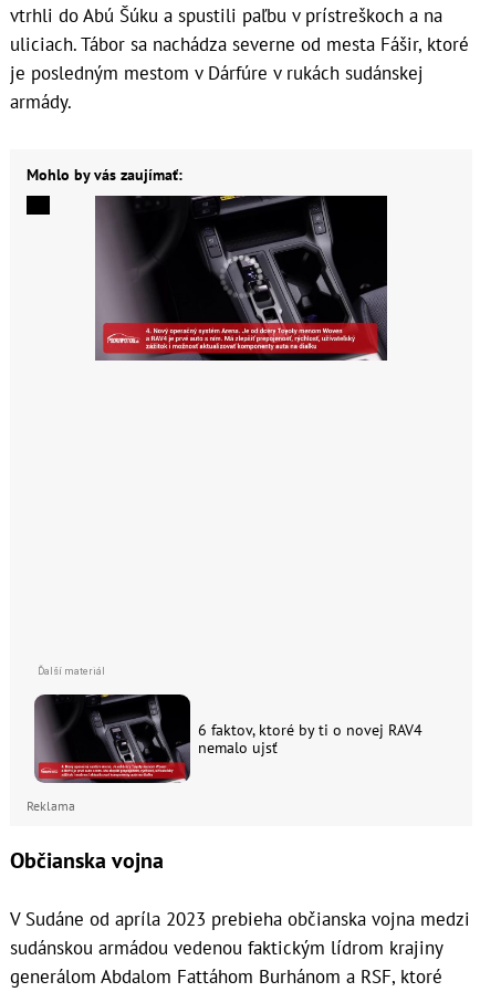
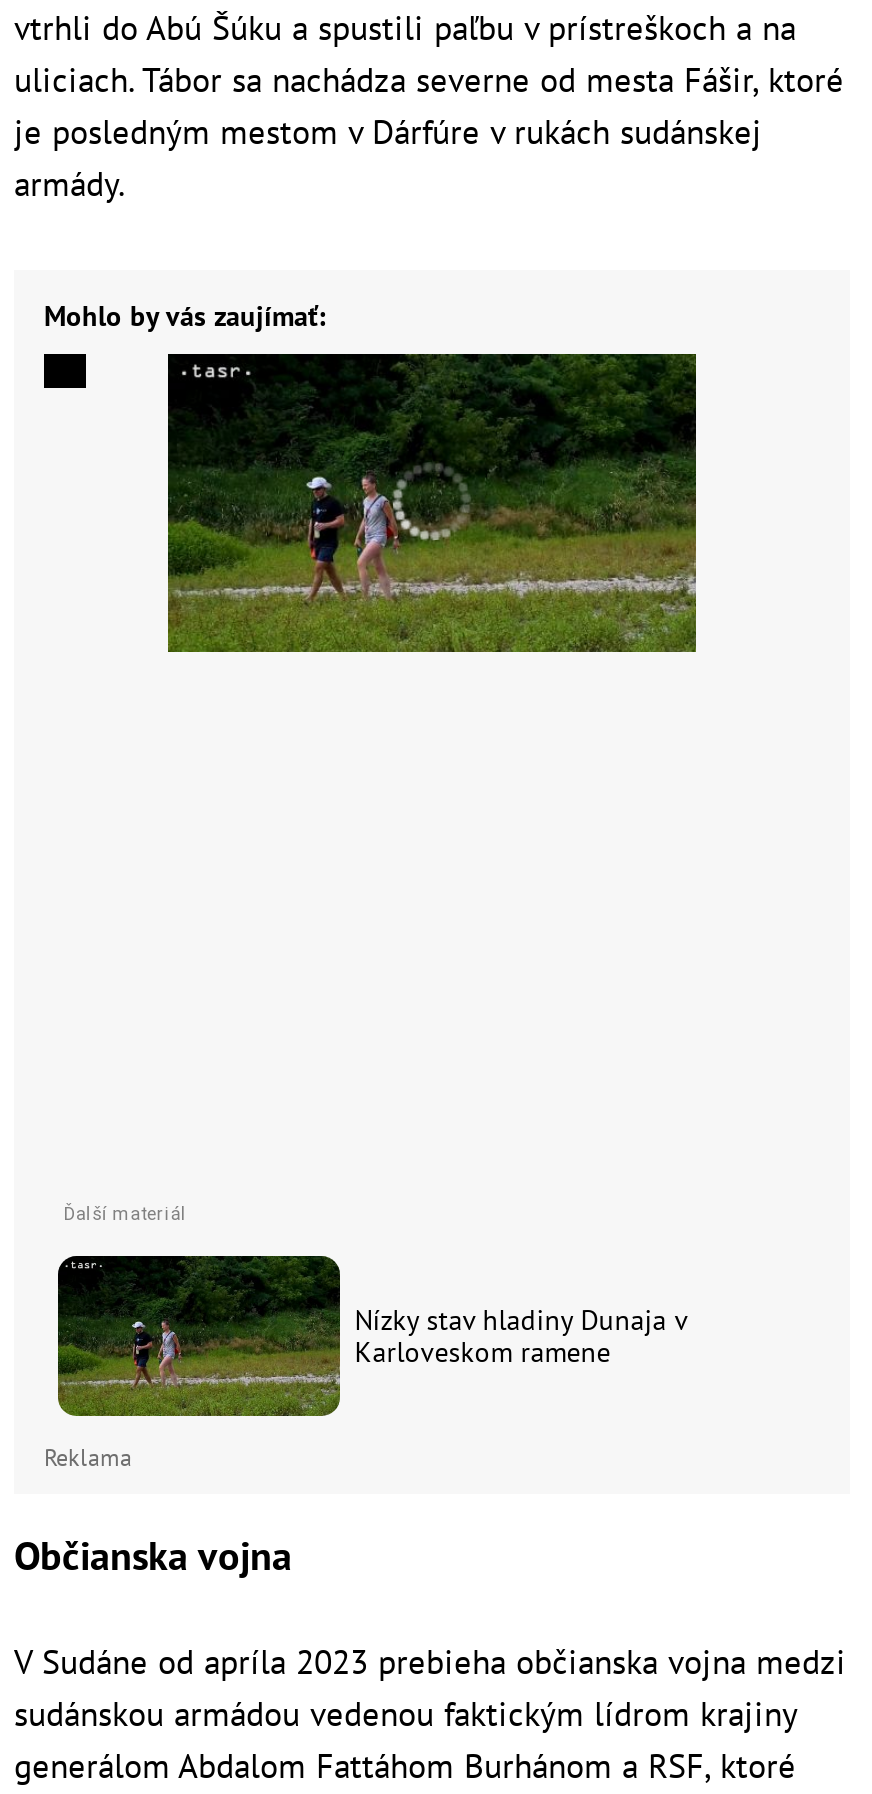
[94,195,388,362] [image] -> [166,352,698,654] [image]
[33,693,423,784] [image] | 6 faktov, ktoré by ti o novej RAV4 | nemalo ujsť -> [56,1254,686,1418] [image] | Nízky stav hladiny Dunaja v | Karloveskom ramene

